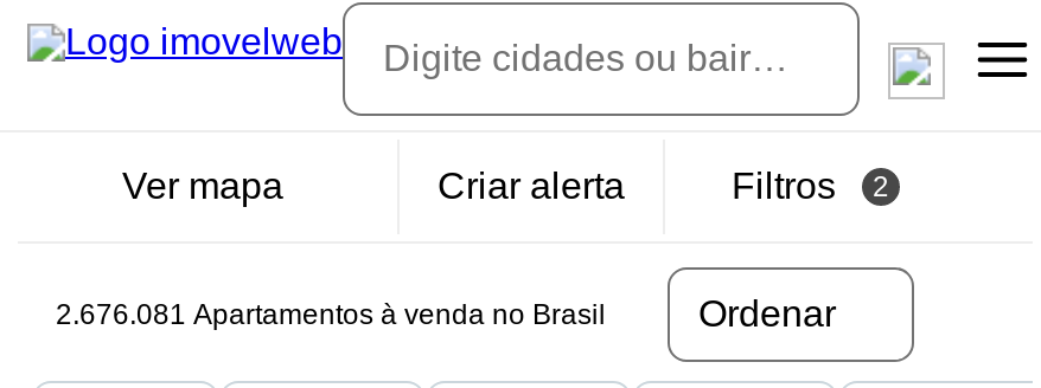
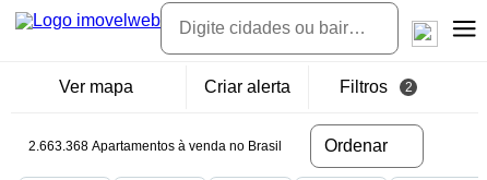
[56,298,606,331] 2.676.081 Apartamentos à venda no Brasil -> [28,139,282,154] 2.663.368 Apartamentos à venda no Brasil

